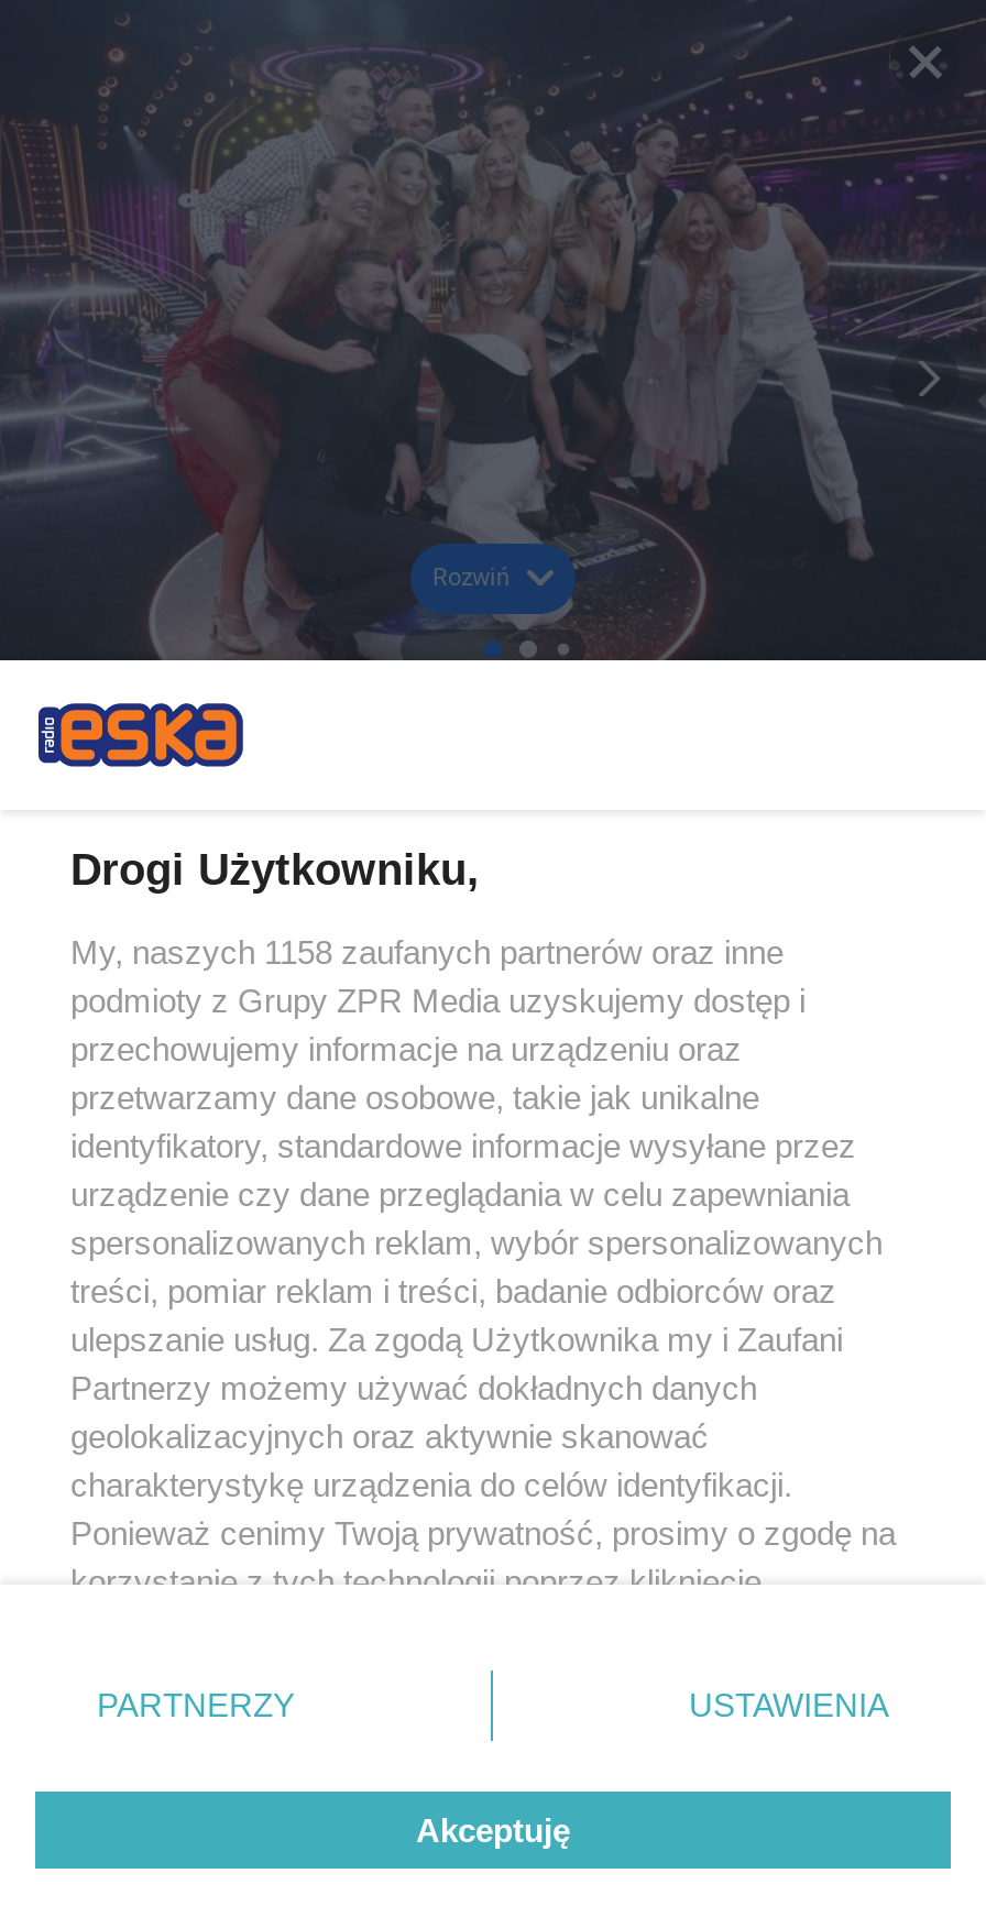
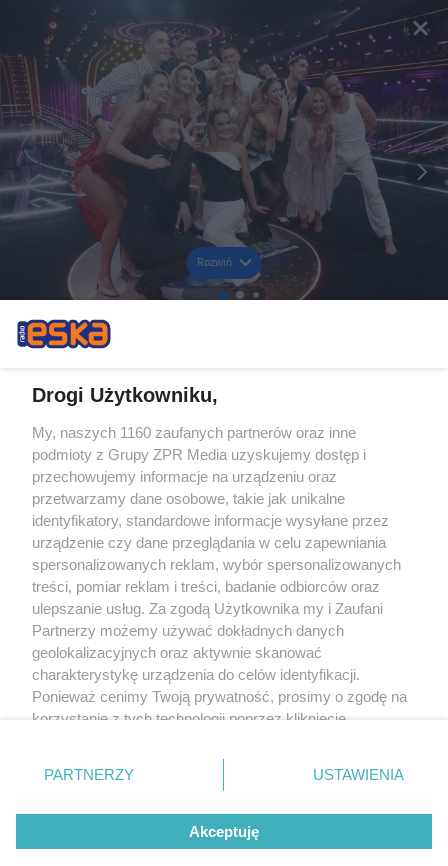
[70,933,784,971] My, naszych 1158 zaufanych partnerów oraz inne -> [32,424,356,441] My, naszych 1160 zaufanych partnerów oraz inne

